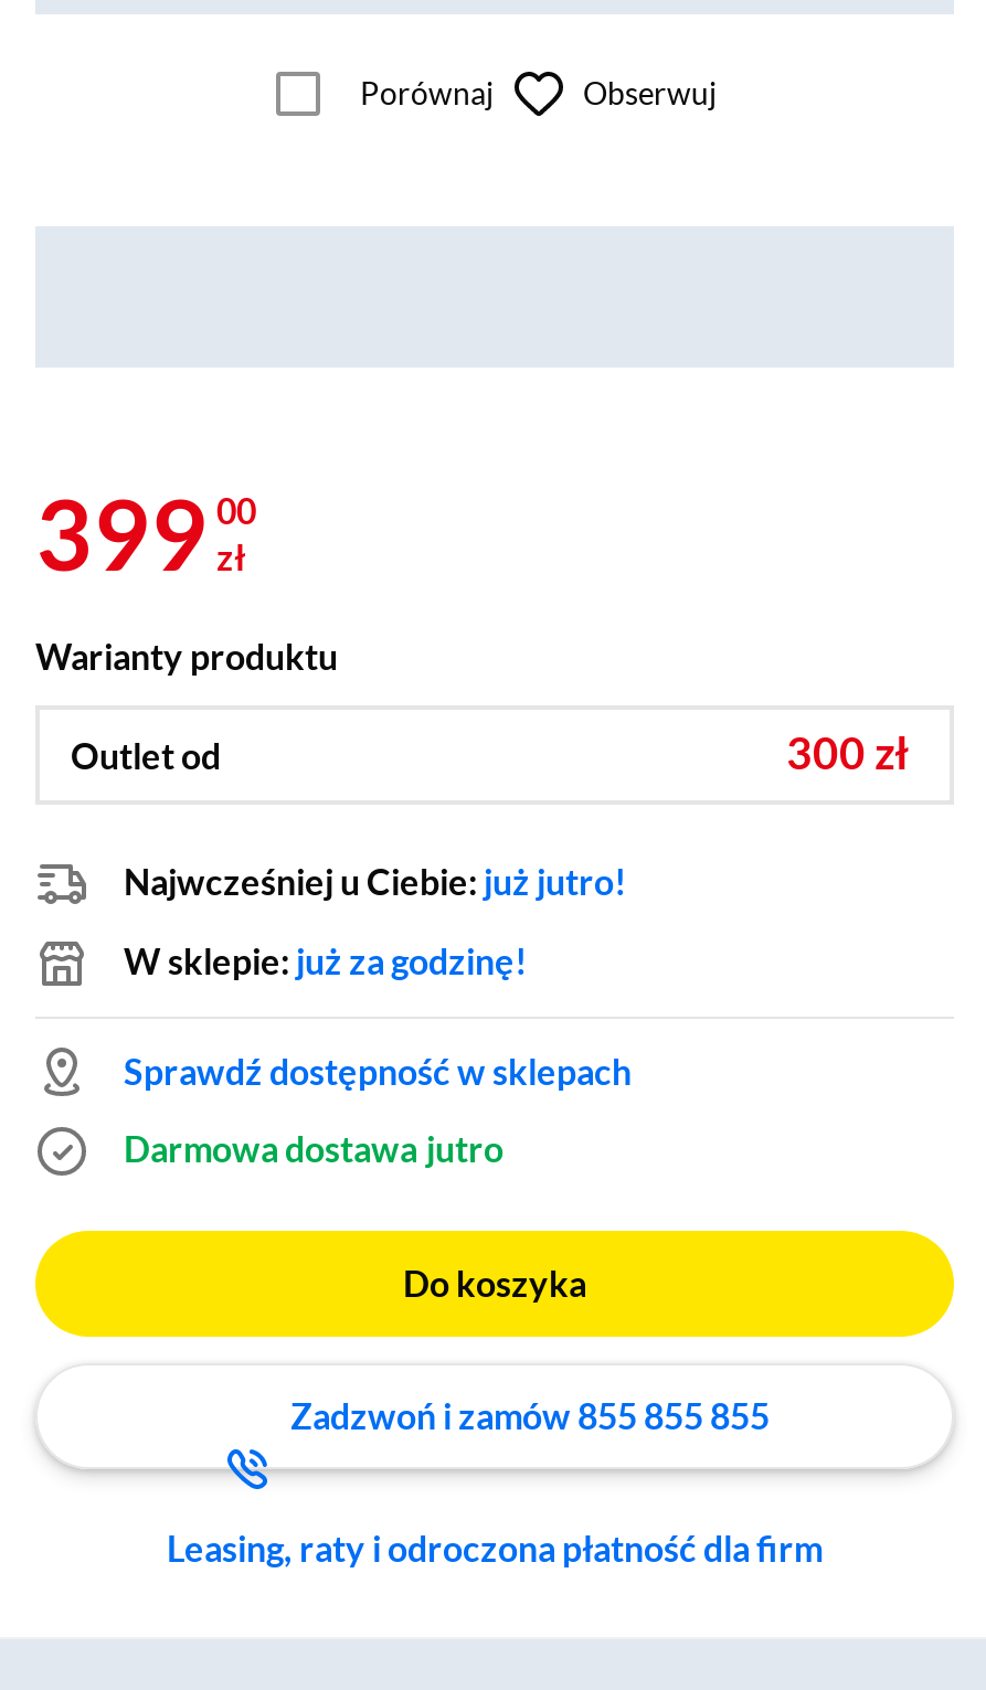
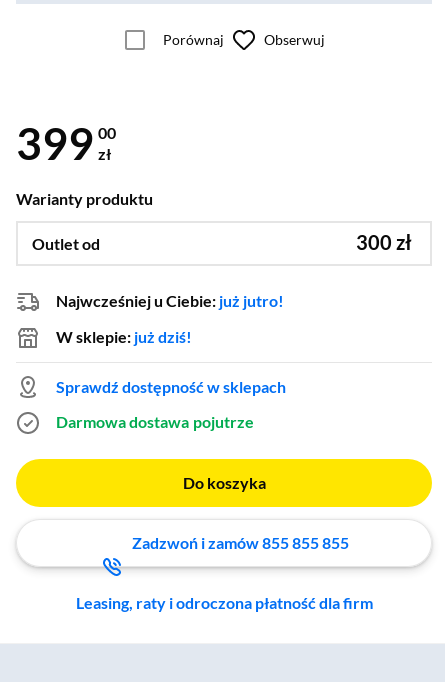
[124,938,528,980] W sklepie: już za godzinę! -> [56,326,192,345] W sklepie: już dziś!
[124,1126,503,1168] Darmowa dostawa jutro -> [56,411,254,430] Darmowa dostawa pojutrze

